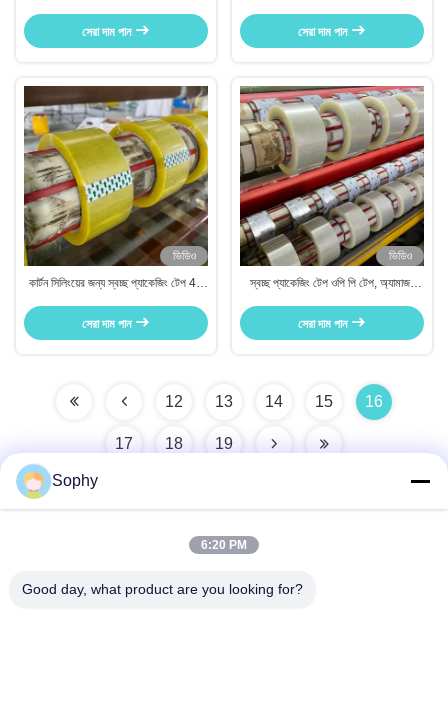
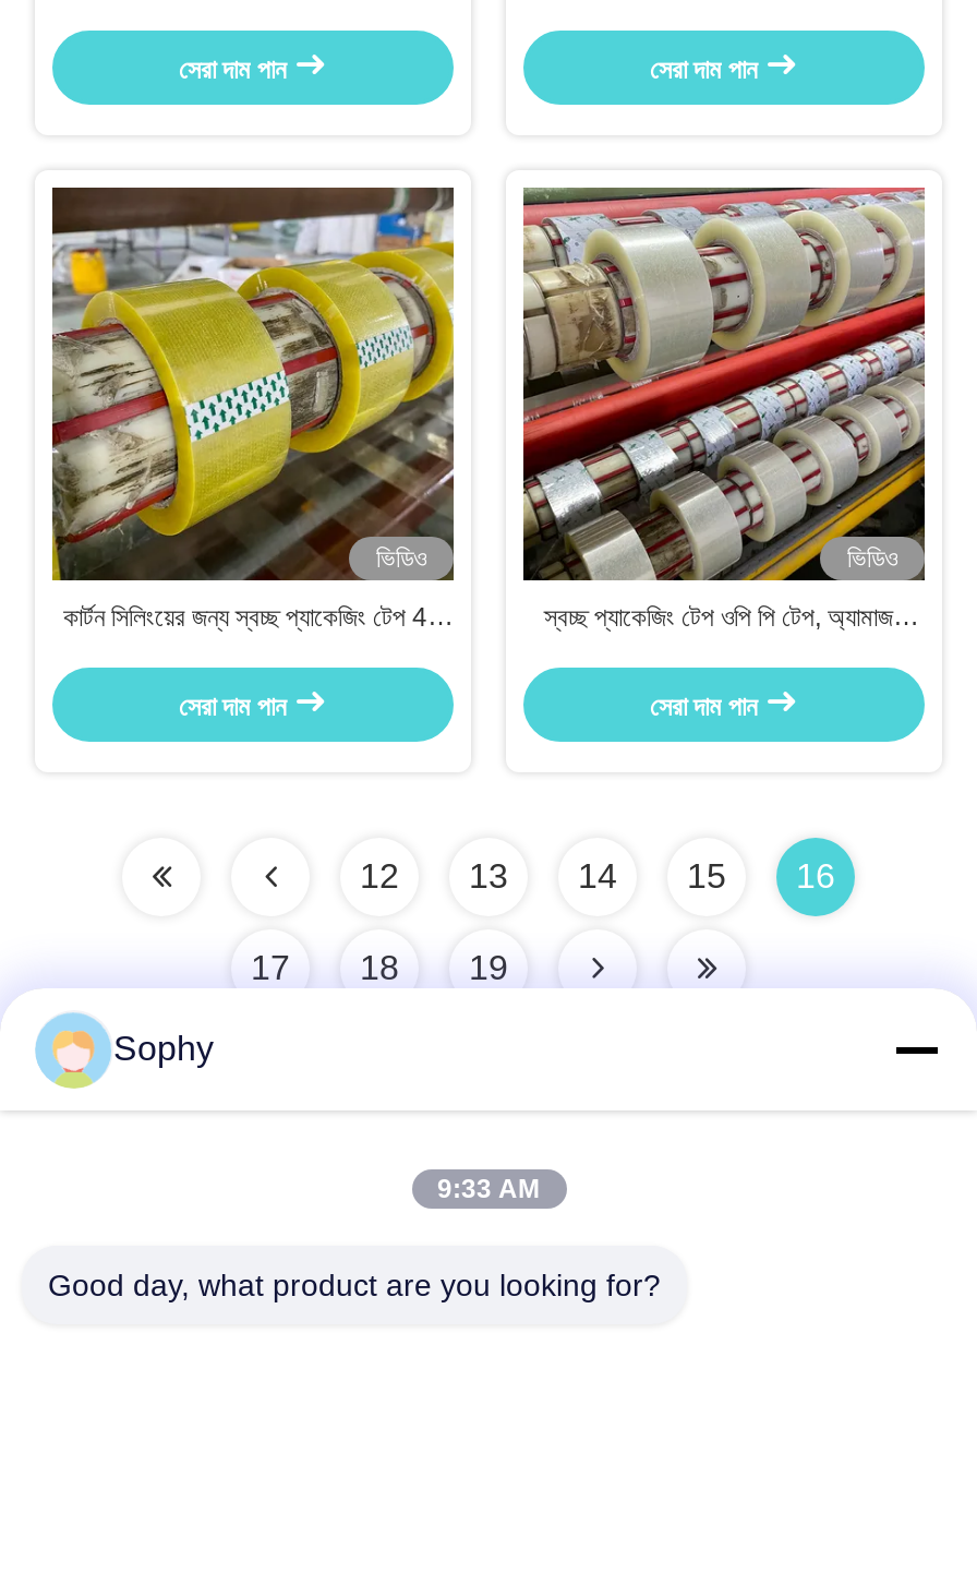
[201,538,247,552] 6:20 PM -> [437,1174,540,1204] 9:33 AM

